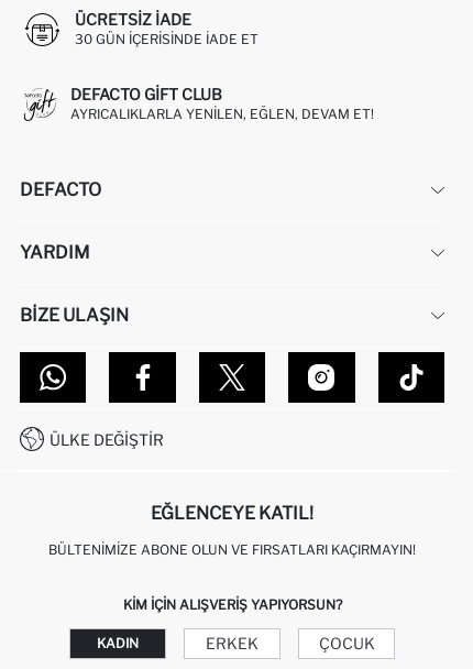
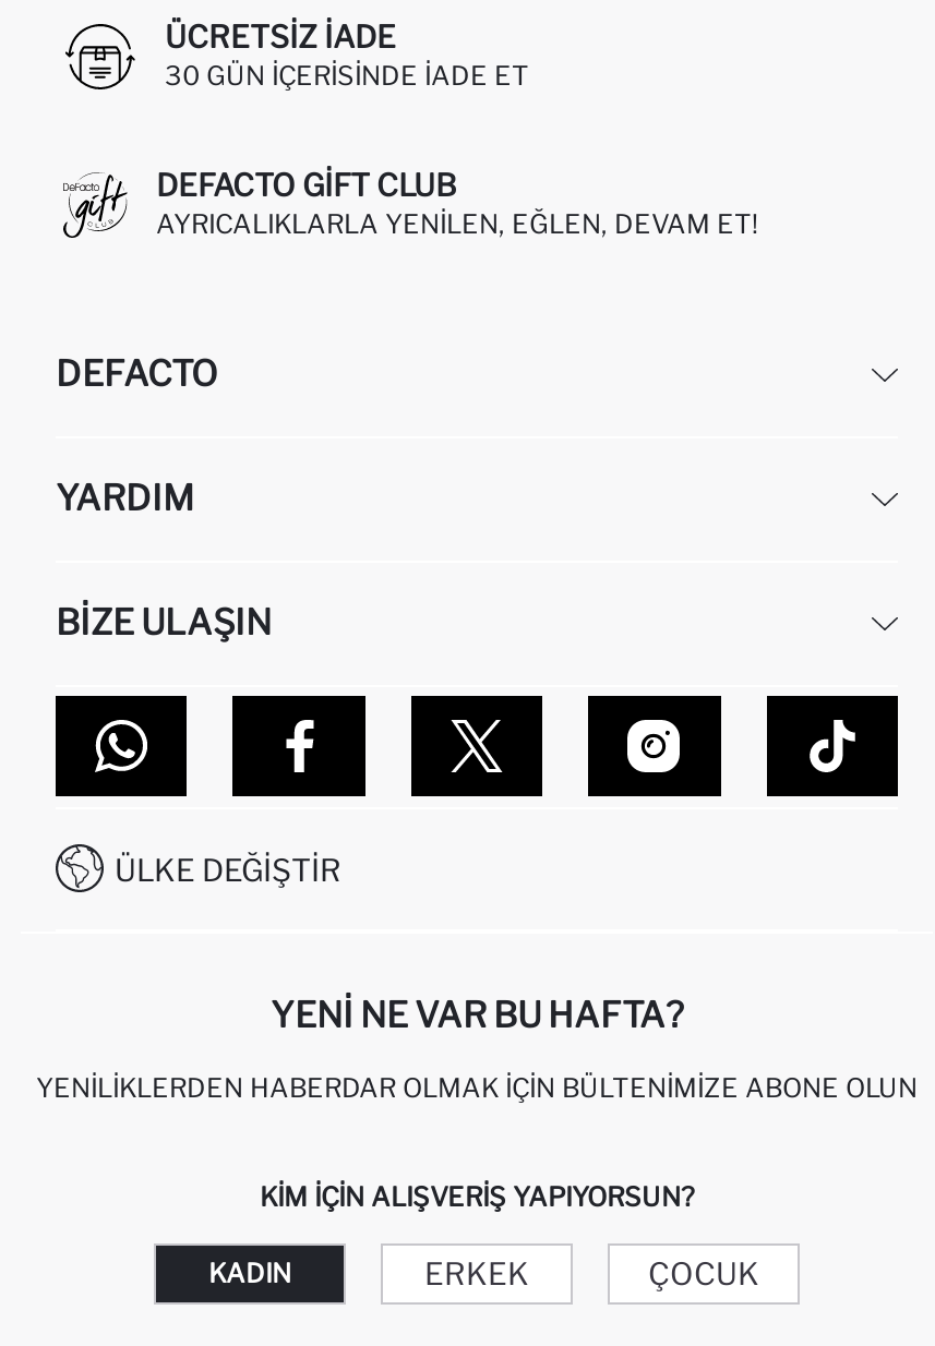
[151,503,313,524] EĞLENCEYE KATIL! -> [271,994,683,1036] YENI NE VAR BU HAFTA?
[48,541,416,558] BÜLTENIMIZE ABONE OLUN VE FIRSATLARI KAÇIRMAYIN! -> [36,1071,918,1103] YENILIKLERDEN HABERDAR OLMAK İÇIN BÜLTENIMIZE ABONE OLUN

